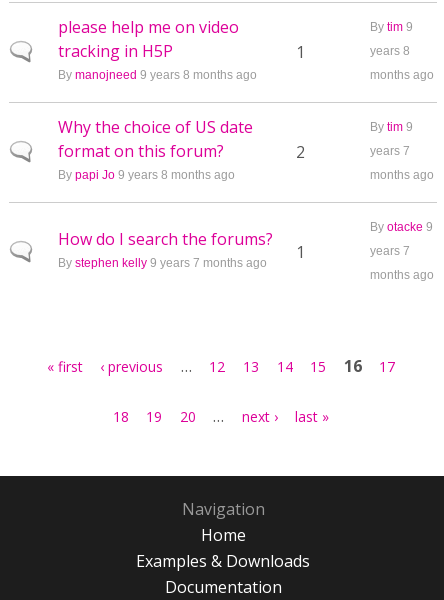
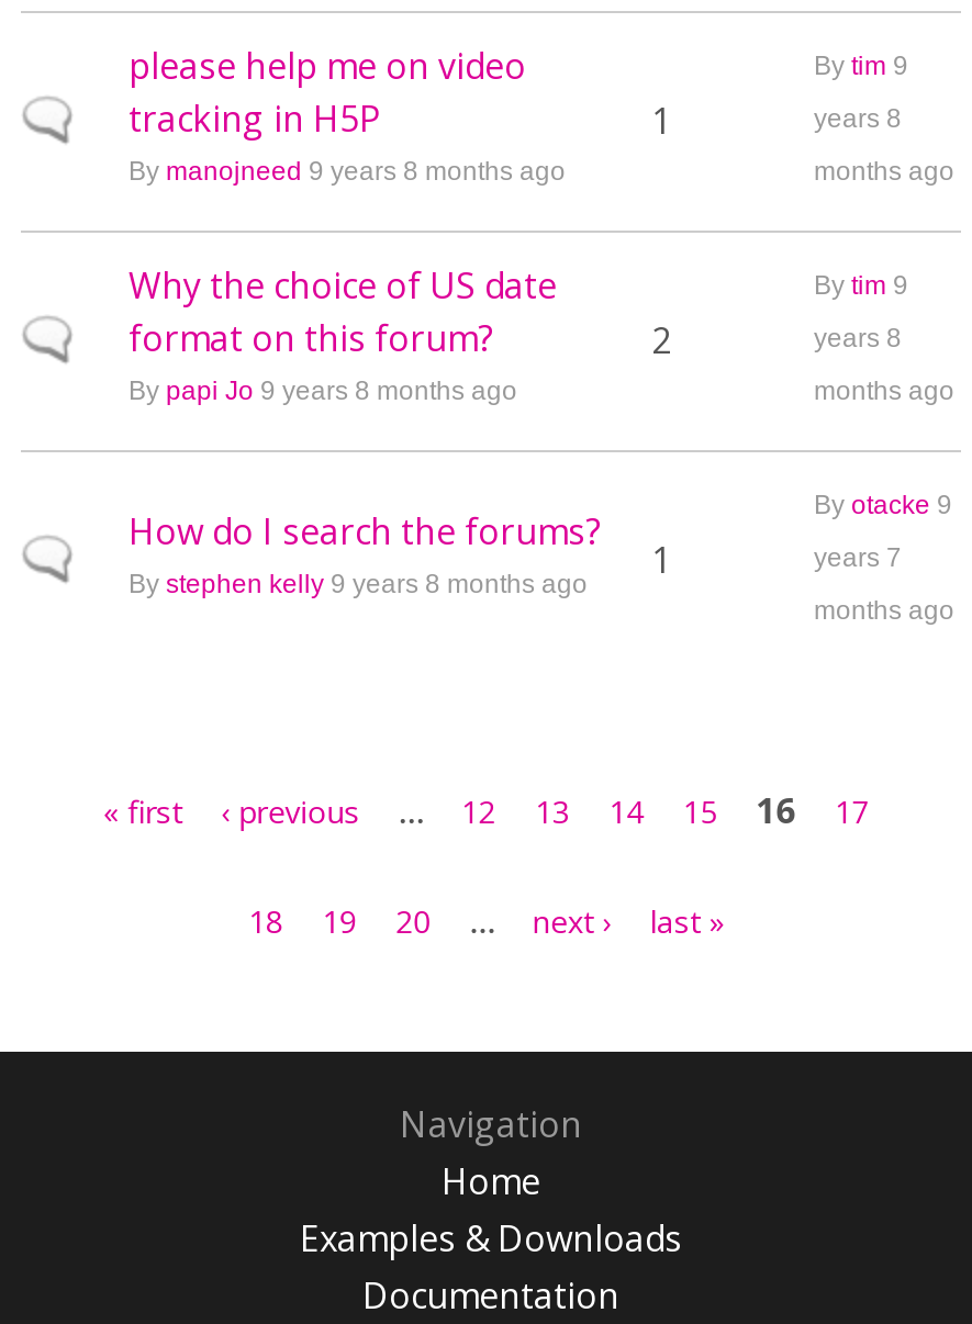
[370,144,410,158] years 7 -> [814,323,902,354] years 8
[58,256,267,270] By stephen kelly 9 years 7 months ago -> [129,569,588,599] By stephen kelly 9 years 8 months ago

